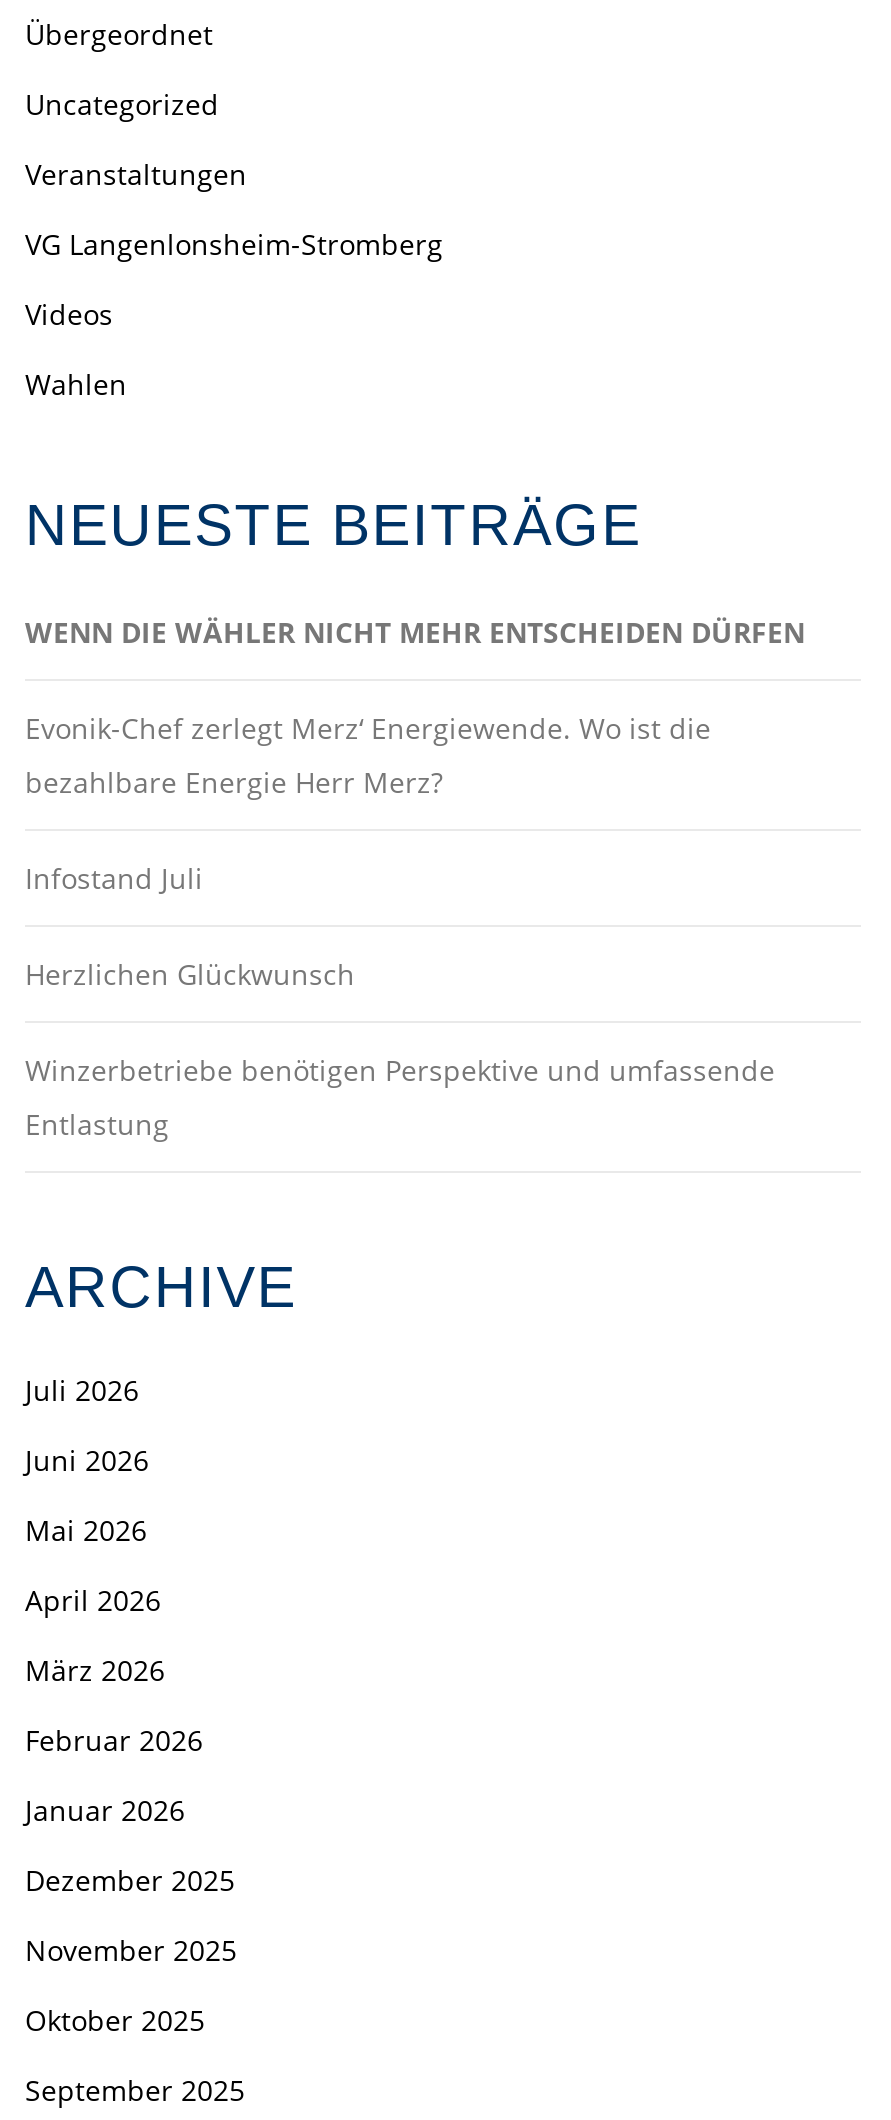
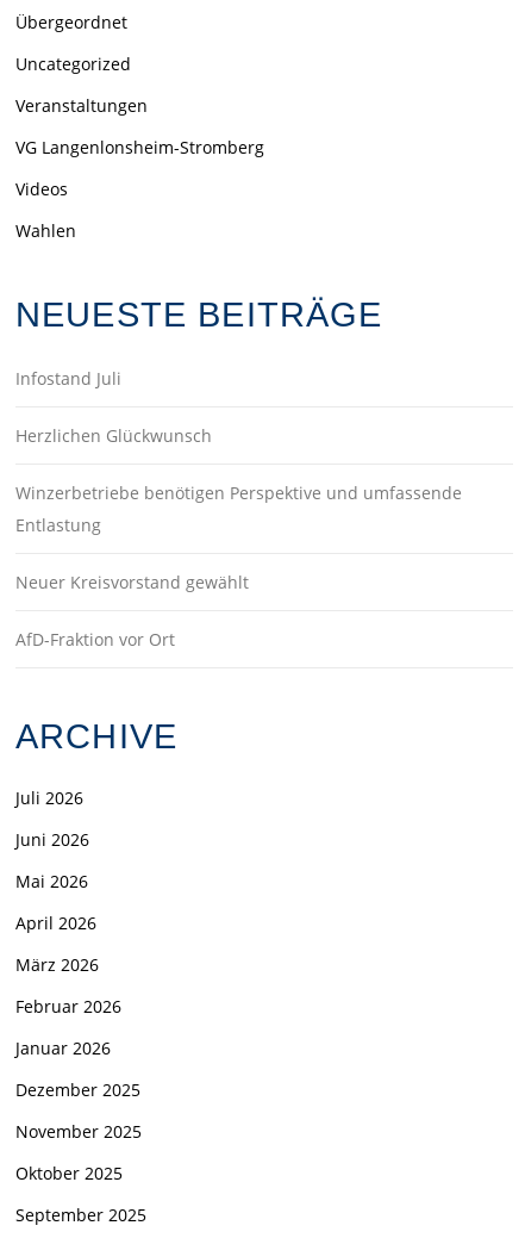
[25,613,805,801] WENN DIE WÄHLER NICHT MEHR ENTSCHEIDEN DÜRFEN | Evonik-Chef zerlegt Merz‘ Energiewende. Wo ist die | bezahlbare Energie Herr Merz? -> none
moved [25,859,775,1143] -> [15,367,462,536]: Infostand Juli | Herzlichen Glückwunsch | Winzerbetriebe benötigen Perspektive und umfassende | Entlastung
none -> [15,571,249,651] Neuer Kreisvorstand gewählt | AfD-Fraktion vor Ort

